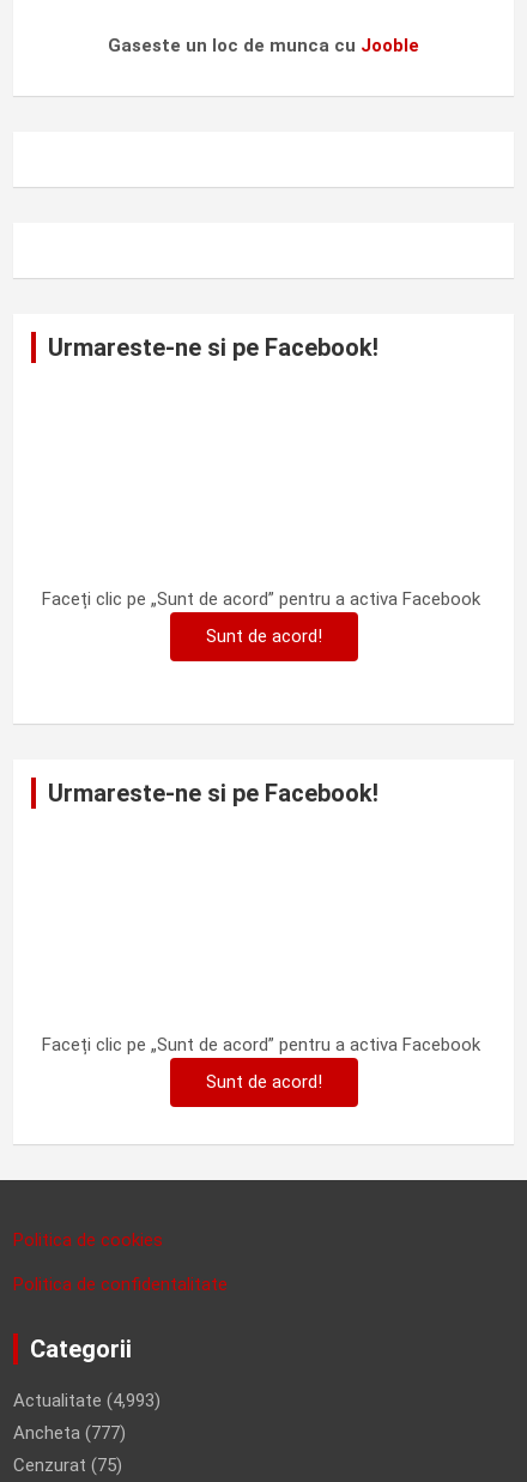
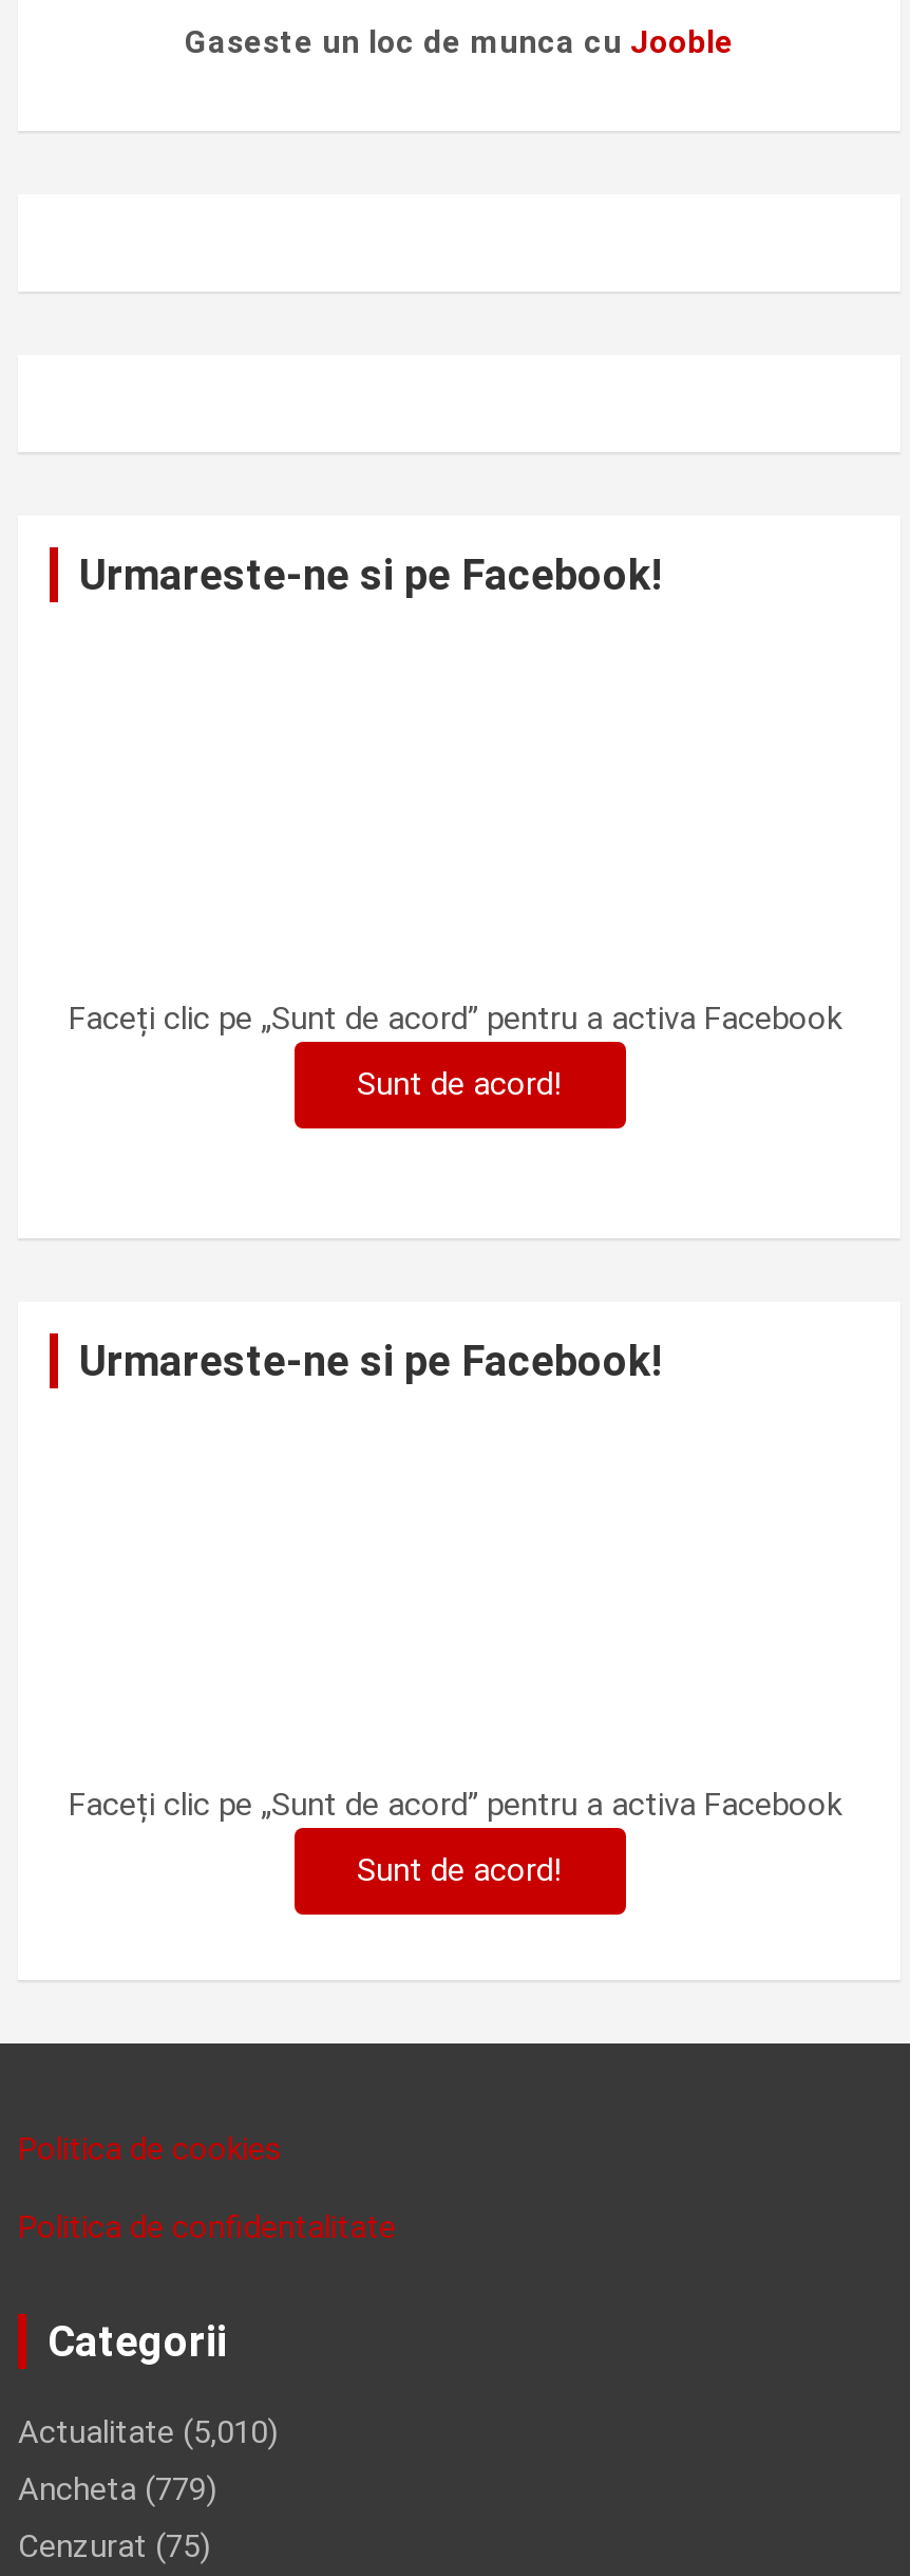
[13,1390,160,1412] Actualitate (4,993) -> [18,2414,278,2452] Actualitate (5,010)
[13,1422,126,1444] Ancheta (777) -> [18,2471,216,2509] Ancheta (779)

